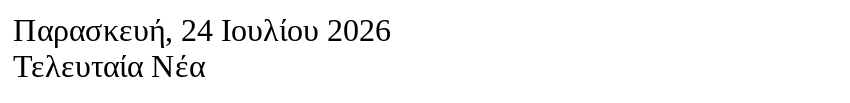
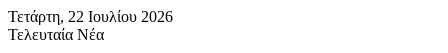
[13,13,391,47] Παρασκευή, 24 Ιουλίου 2026 -> [8,8,173,25] Τετάρτη, 22 Ιουλίου 2026

